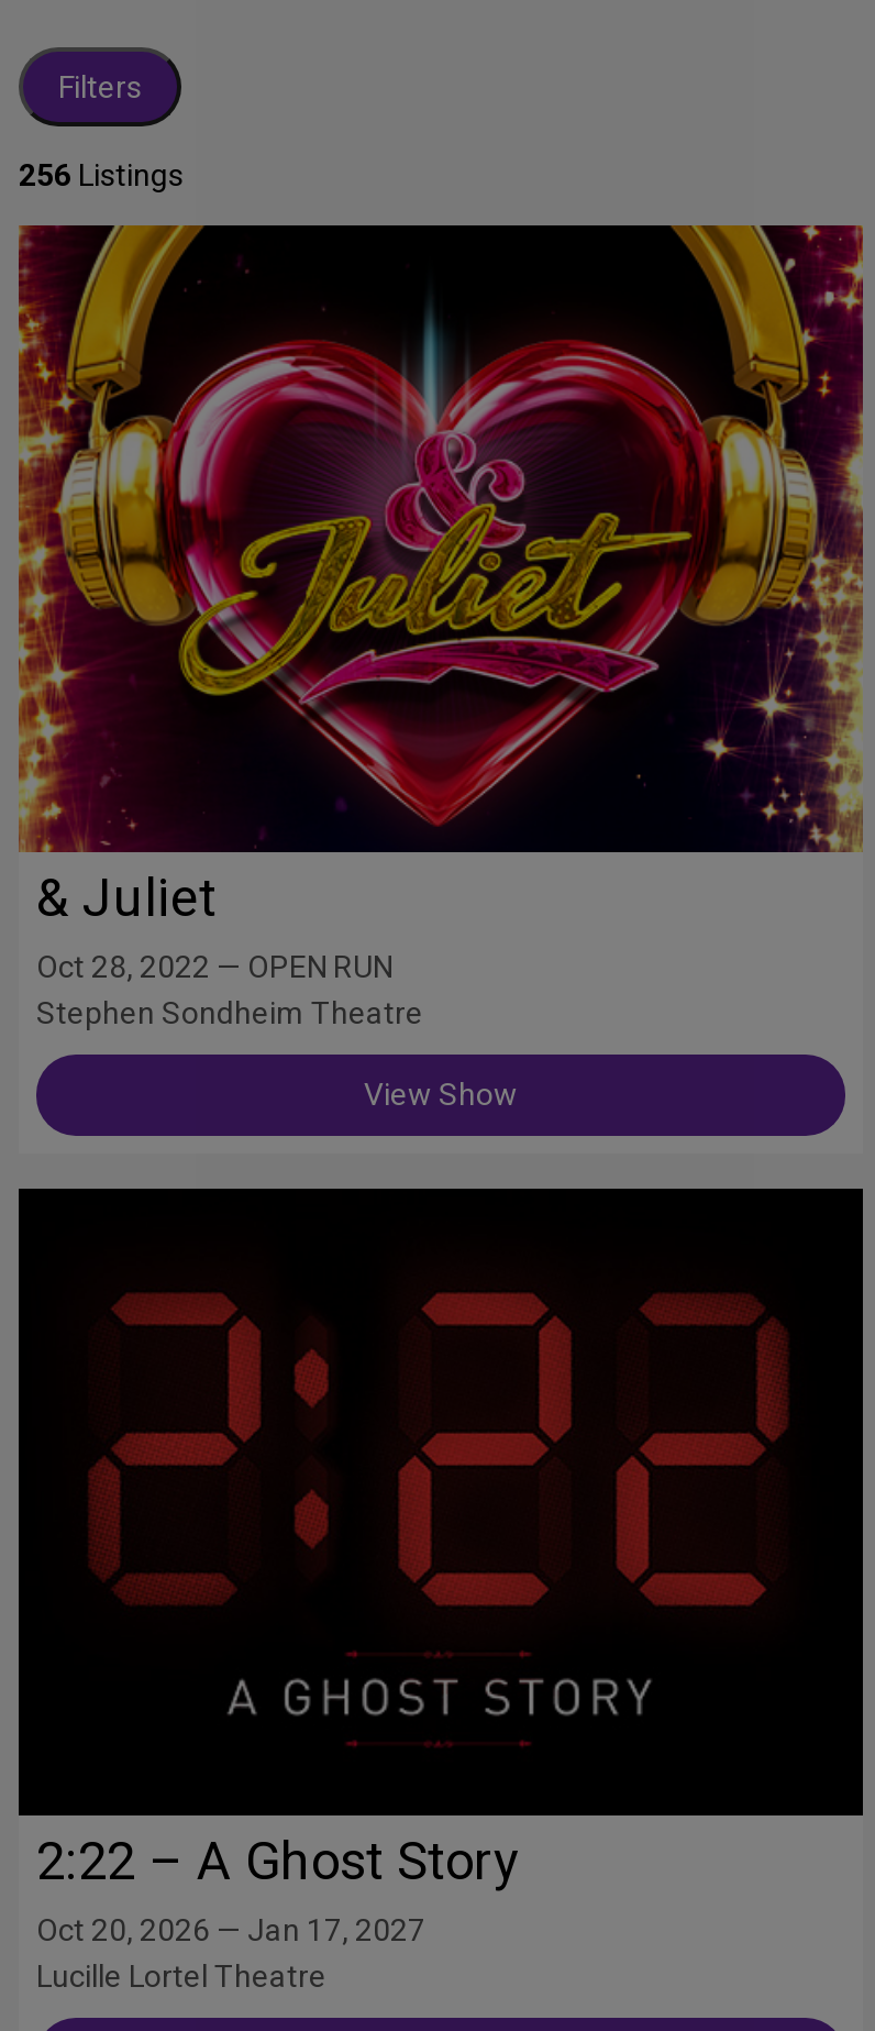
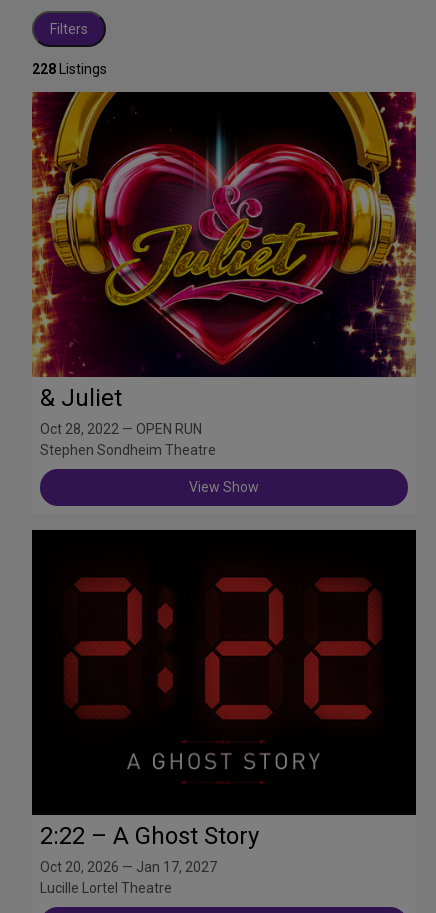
[19,157,184,192] 256 Listings -> [32,61,107,77] 228 Listings

